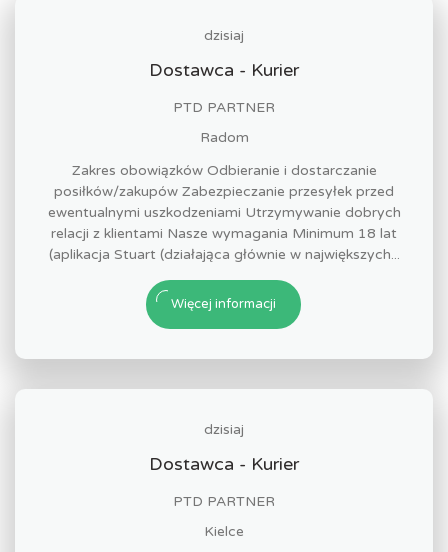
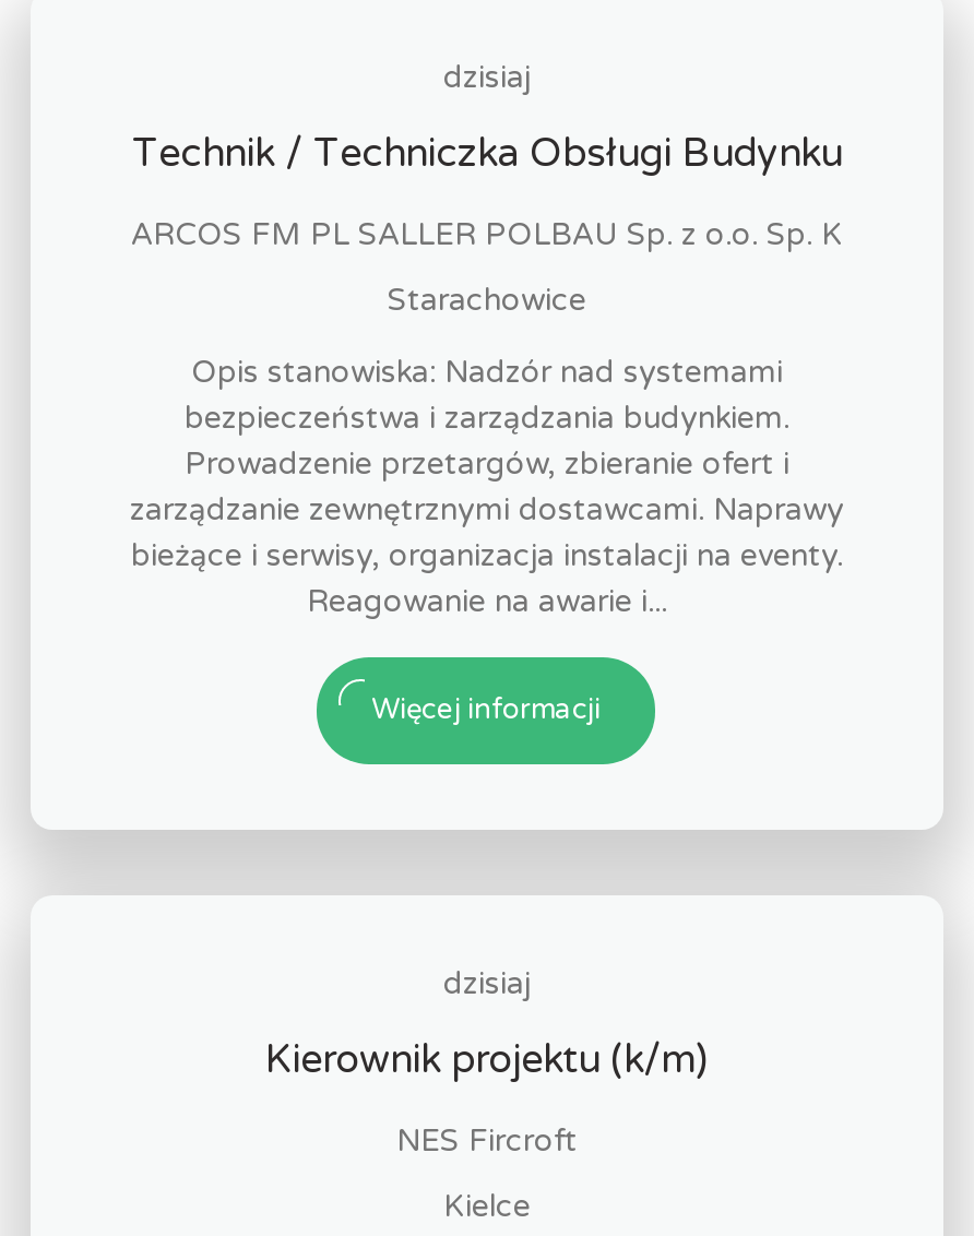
[149,59,299,81] Dostawca - Kurier -> [132,129,842,177] Technik / Techniczka Obsługi Budynku
[173,99,275,116] PTD PARTNER -> [131,216,843,253] ARCOS FM PL SALLER POLBAU Sp. z o.o. Sp. K
[199,129,248,146] Radom -> [388,282,586,319] Starachowice
[47,162,400,263] Zakres obowiązków Odbieranie i dostarczanie | posiłków/zakupów Zabezpieczanie przesyłek przed | ewentualnymi uszkodzeniami Utrzymywanie dobrych | relacji z klientami Nasze wymagania Minimum 18 lat | (aplikacja Stuart (działająca głównie w największych... -> [130,354,844,620] Opis stanowiska: Nadzór nad systemami | bezpieczeństwa i zarządzania budynkiem. | Prowadzenie przetargów, zbieranie ofert i | zarządzanie zewnętrznymi dostawcami. Naprawy | bieżące i serwisy, organizacja instalacji na eventy. | Reagowanie na awarie i...
[149,453,299,475] Dostawca - Kurier -> [265,1035,709,1083] Kierownik projektu (k/m)
[173,493,275,510] PTD PARTNER -> [396,1122,578,1160] NES Fircroft

